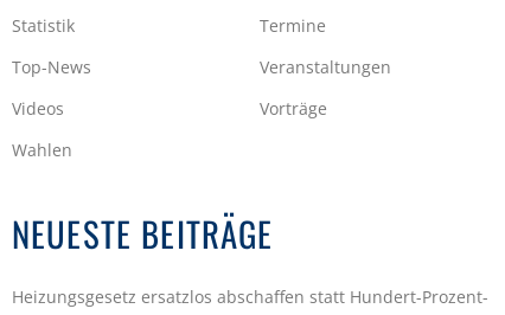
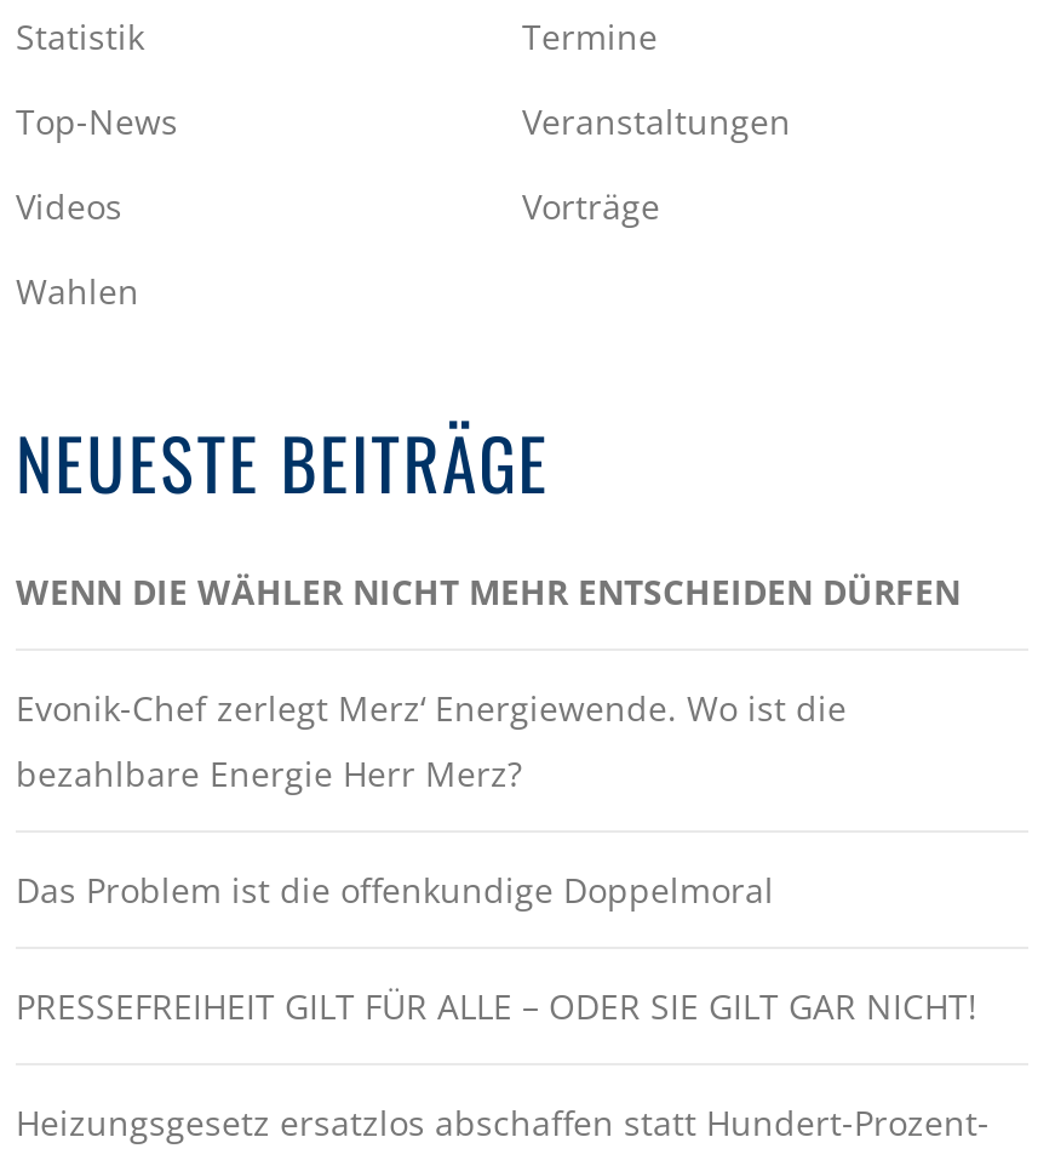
none -> [16,569,977,1030] WENN DIE WÄHLER NICHT MEHR ENTSCHEIDEN DÜRFEN | Evonik-Chef zerlegt Merz‘ Energiewende. Wo ist die | bezahlbare Energie Herr Merz? | Das Problem ist die offenkundige Doppelmoral | PRESSEFREIHEIT GILT FÜR ALLE – ODER SIE GILT GAR NICHT!

